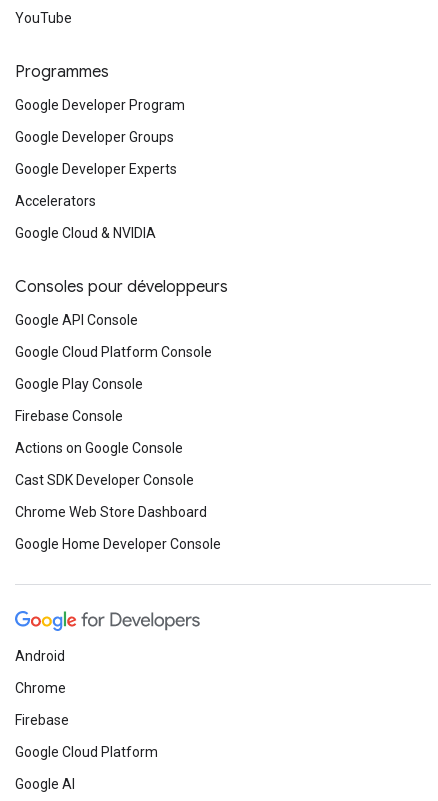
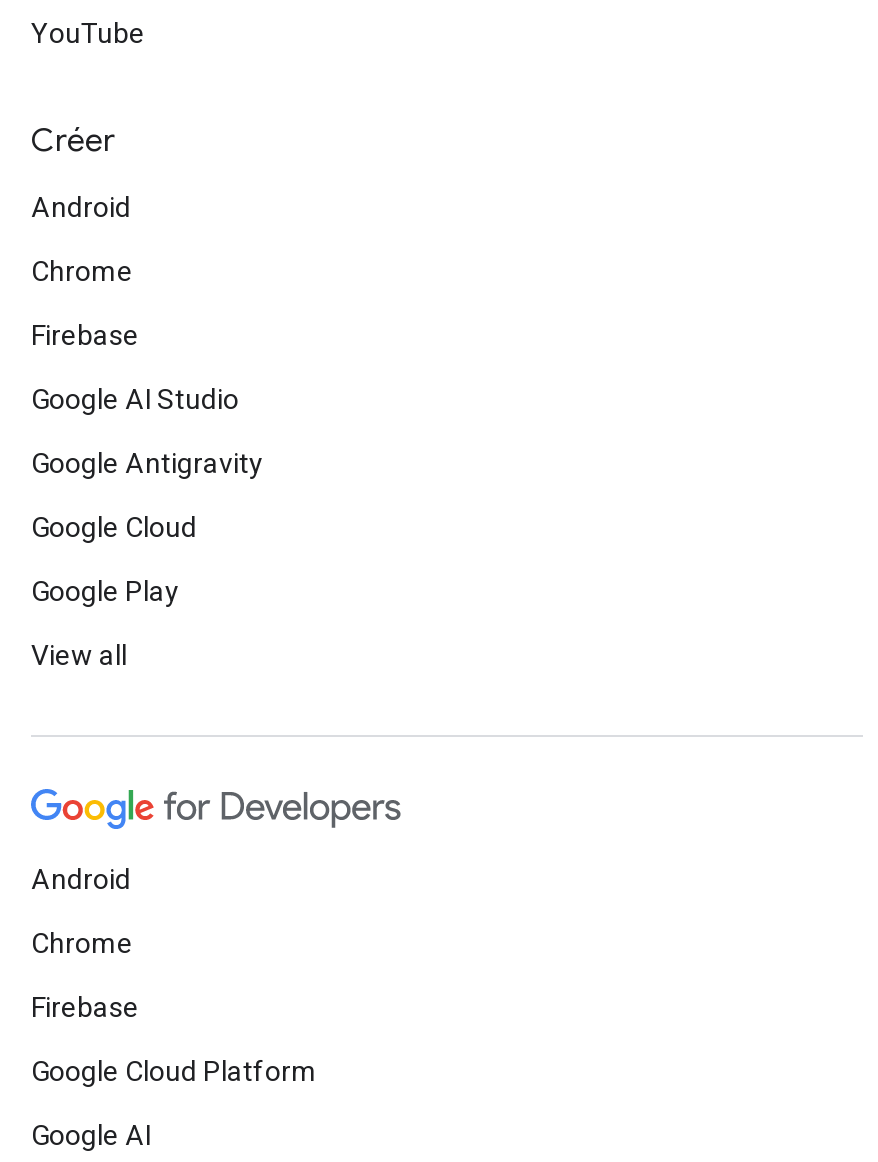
[15,62,228,552] Programmes | Google Developer Program | Google Developer Groups | Google Developer Experts | Accelerators | Google Cloud & NVIDIA | Consoles pour développeurs | Google API Console | Google Cloud Platform Console | Google Play Console | Firebase Console | Actions on Google Console | Cast SDK Developer Console | Chrome Web Store Dashboard | Google Home Developer Console -> [31,121,263,671] Créer | Android | Chrome | Firebase | Google AI Studio | Google Antigravity | Google Cloud | Google Play | View all

